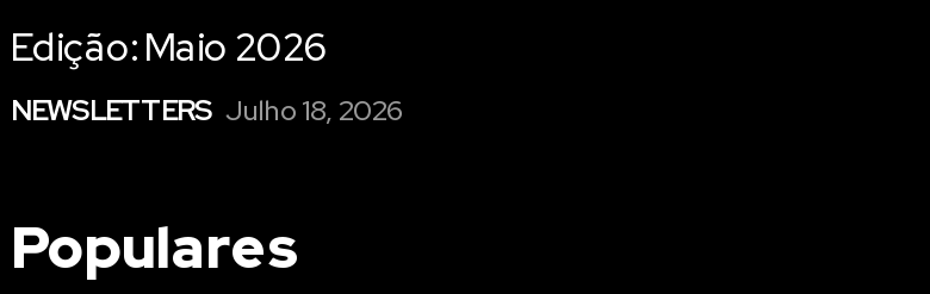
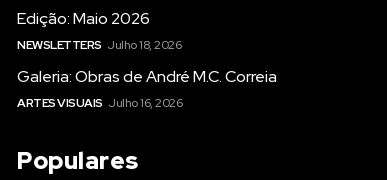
none -> [17,66,277,111] Galeria: Obras de André M.C. Correia | ARTES VISUAIS Julho 16, 2026

